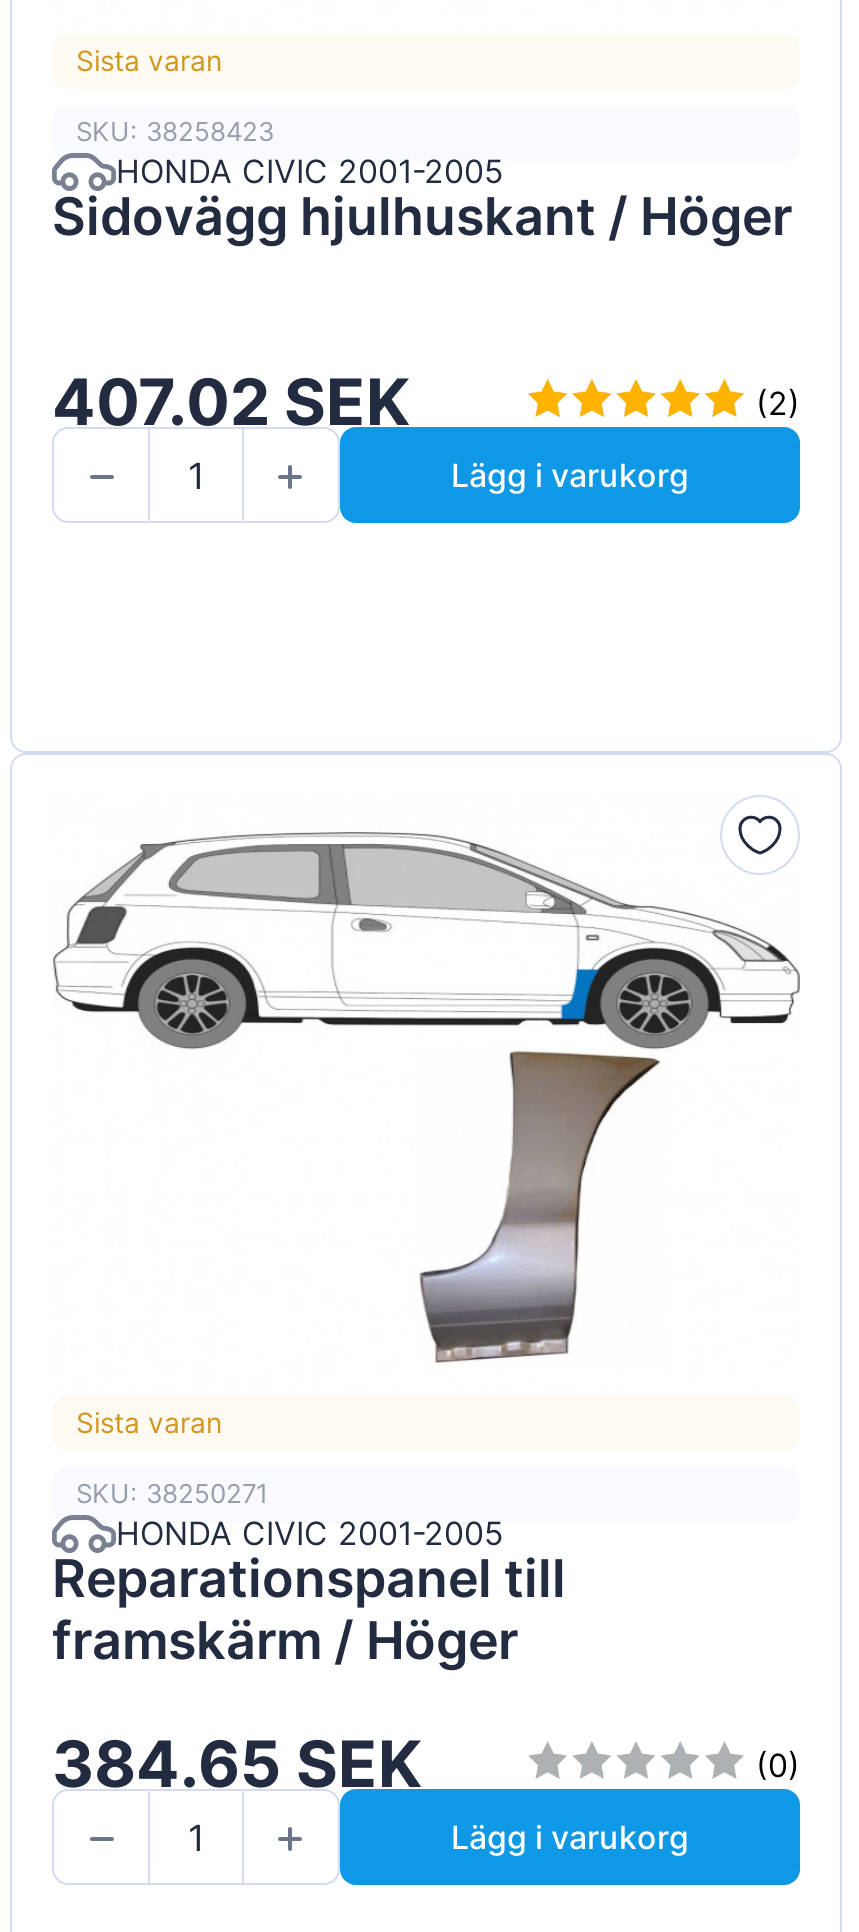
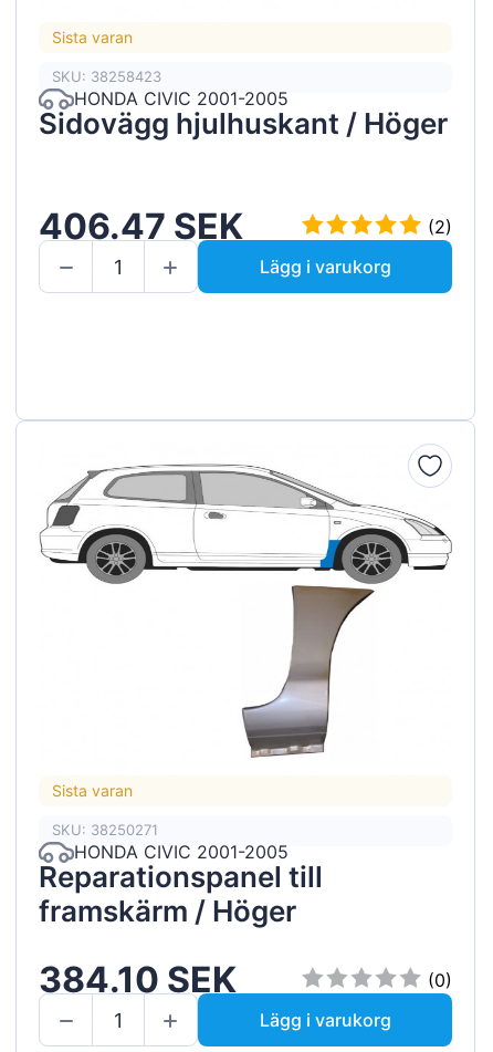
[52,363,410,441] 407.02 SEK -> [39,204,243,248] 406.47 SEK
[52,1725,422,1803] 384.65 SEK -> [39,958,237,1001] 384.10 SEK

